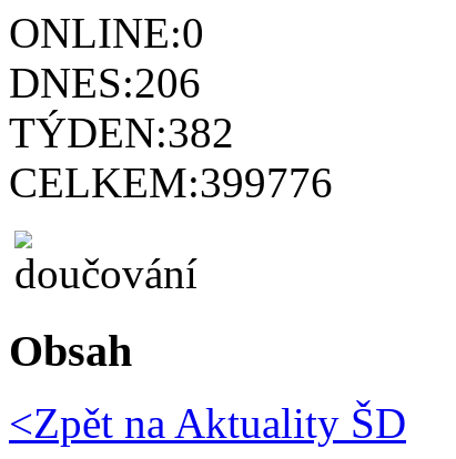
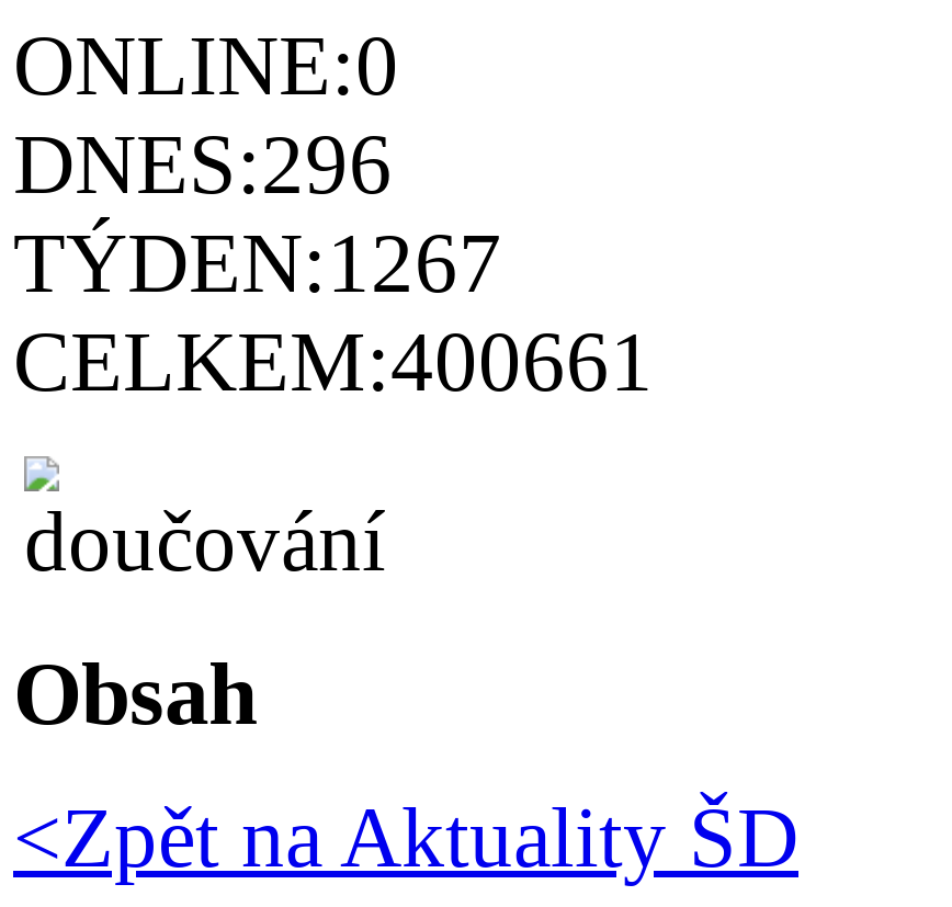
[9,59,201,107] DNES:206 -> [13,117,393,211] DNES:296
[9,109,234,157] TÝDEN:382 -> [13,216,502,310] TÝDEN:1267
[9,159,333,207] CELKEM:399776 -> [13,314,654,409] CELKEM:400661

